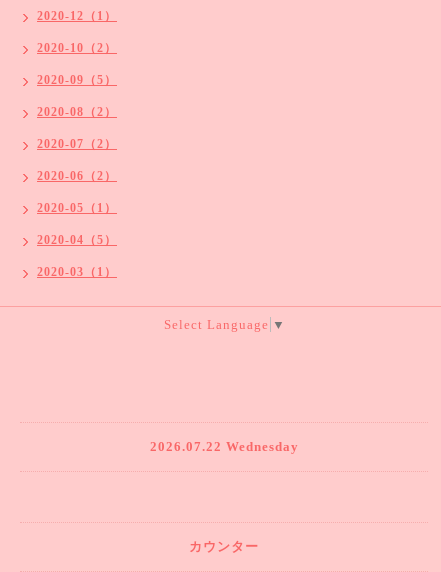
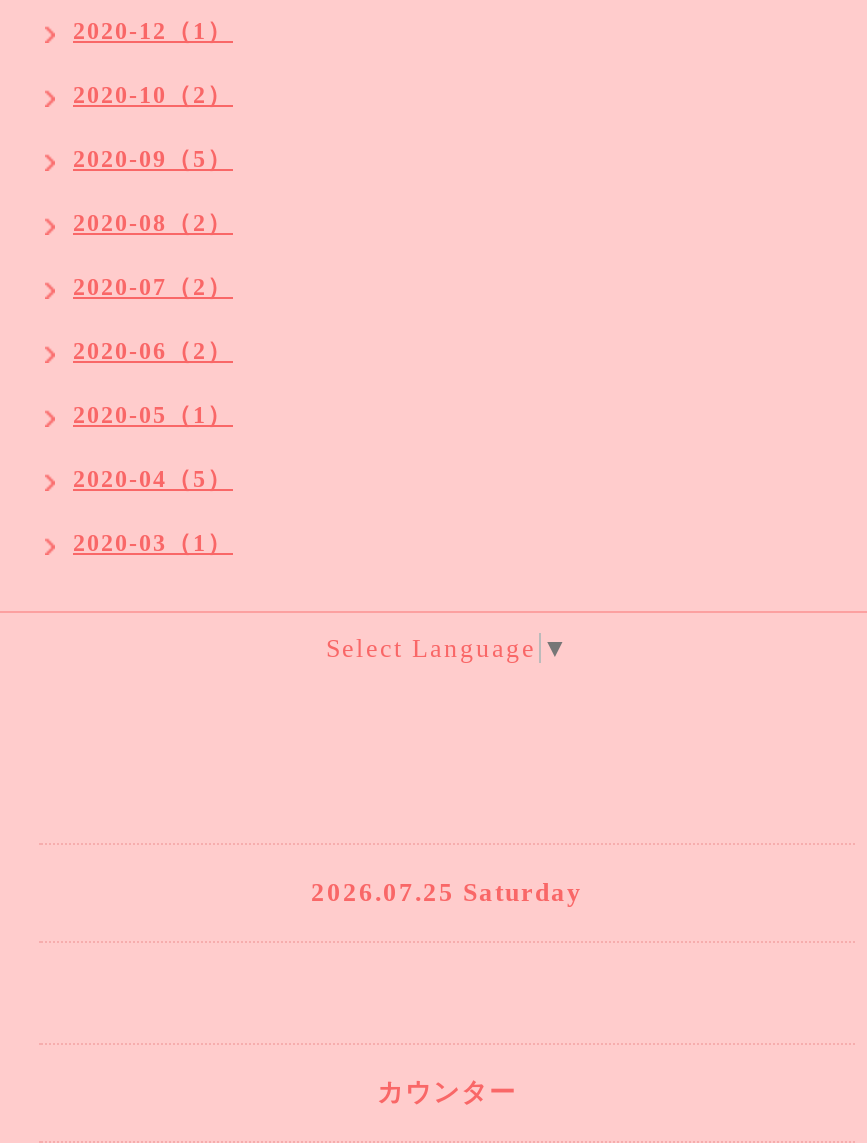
[149,439,298,454] 2026.07.22 Wednesday -> [311,877,583,907] 2026.07.25 Saturday

